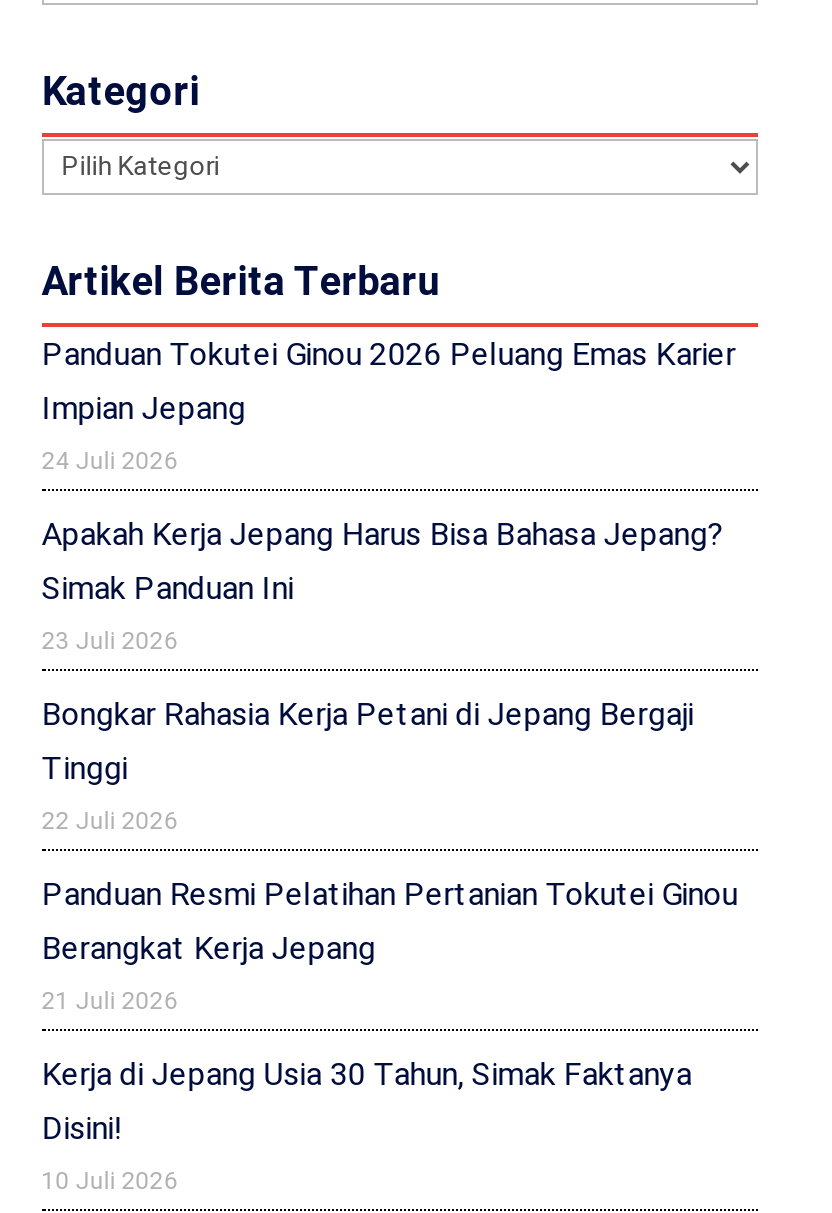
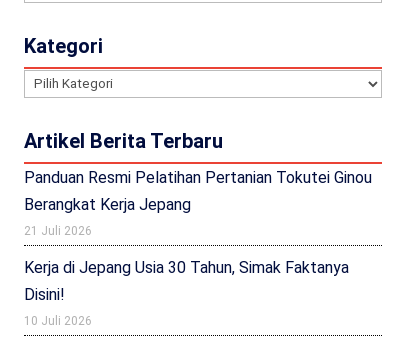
[42,335,736,835] Panduan Tokutei Ginou 2026 Peluang Emas Karier | Impian Jepang | 24 Juli 2026 | Apakah Kerja Jepang Harus Bisa Bahasa Jepang? | Simak Panduan Ini | 23 Juli 2026 | Bongkar Rahasia Kerja Petani di Jepang Bergaji | Tinggi | 22 Juli 2026 -> none

